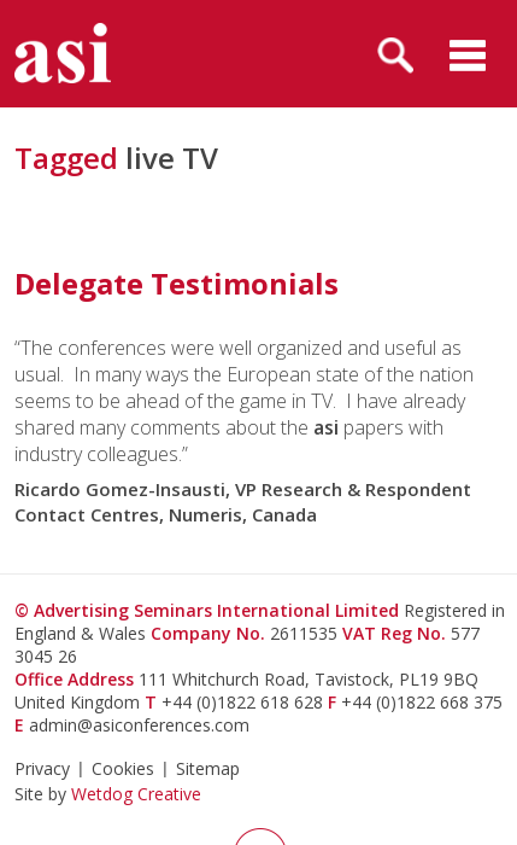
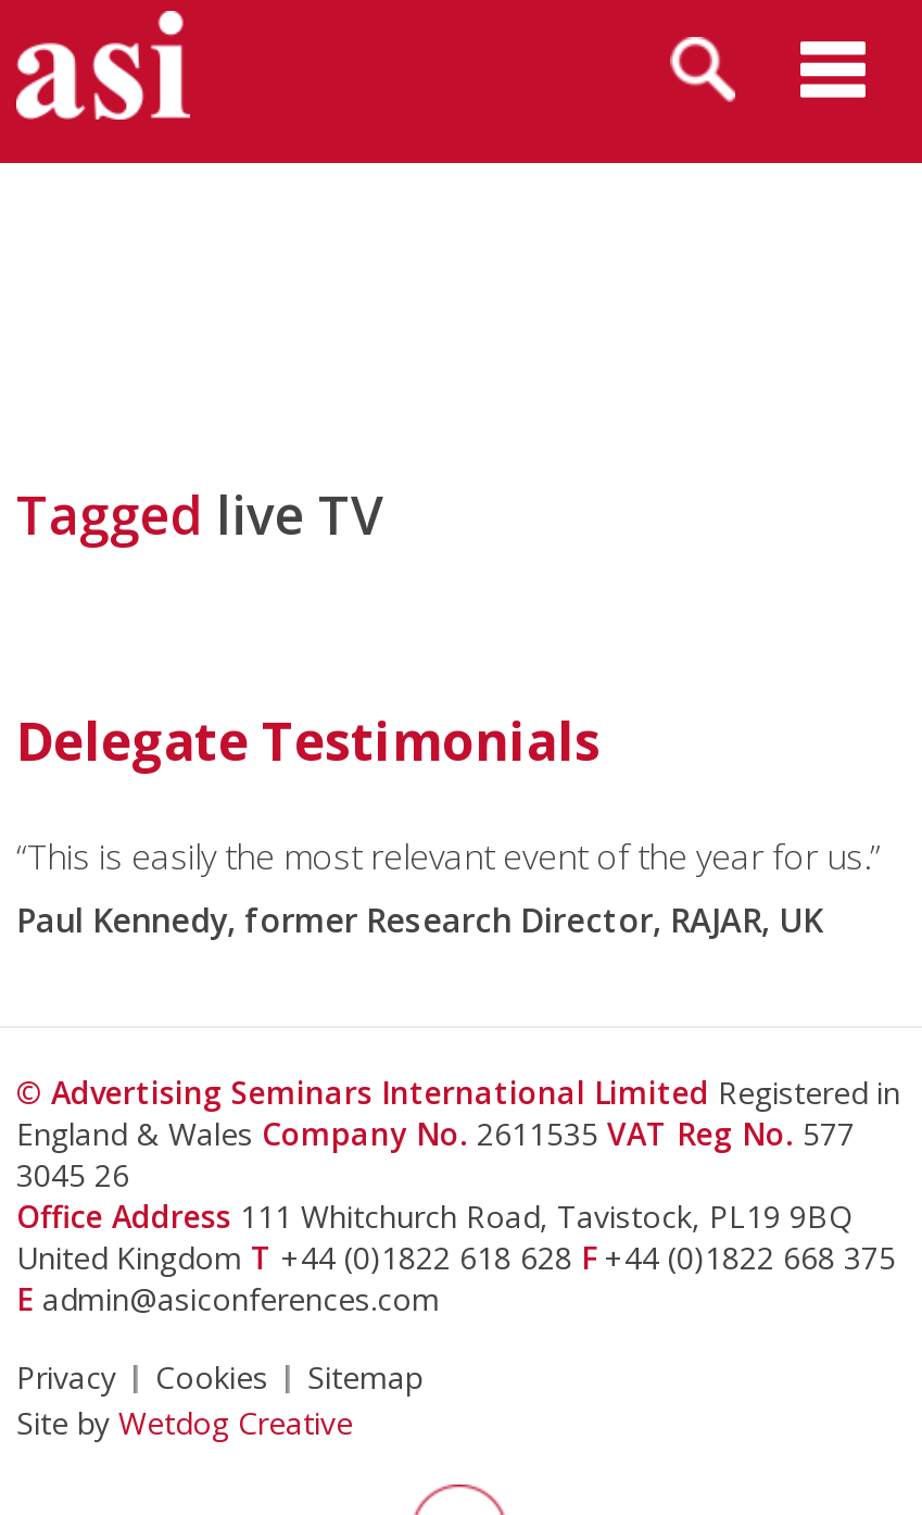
moved [14,138,339,303] -> [16,478,601,776]: Tagged live TV | Delegate Testimonials
[14,334,474,526] “The conferences were well organized and useful as | usual. In many ways the European state of the nation | seems to be ahead of the game in TV. I have already | shared many comments about the asi papers with | industry colleagues.” | Ricardo Gomez-Insausti, VP Research & Respondent | Contact Centres, Numeris, Canada -> [16,832,881,941] “This is easily the most relevant event of the year for us.” | Paul Kennedy, former Research Director, RAJAR, UK

